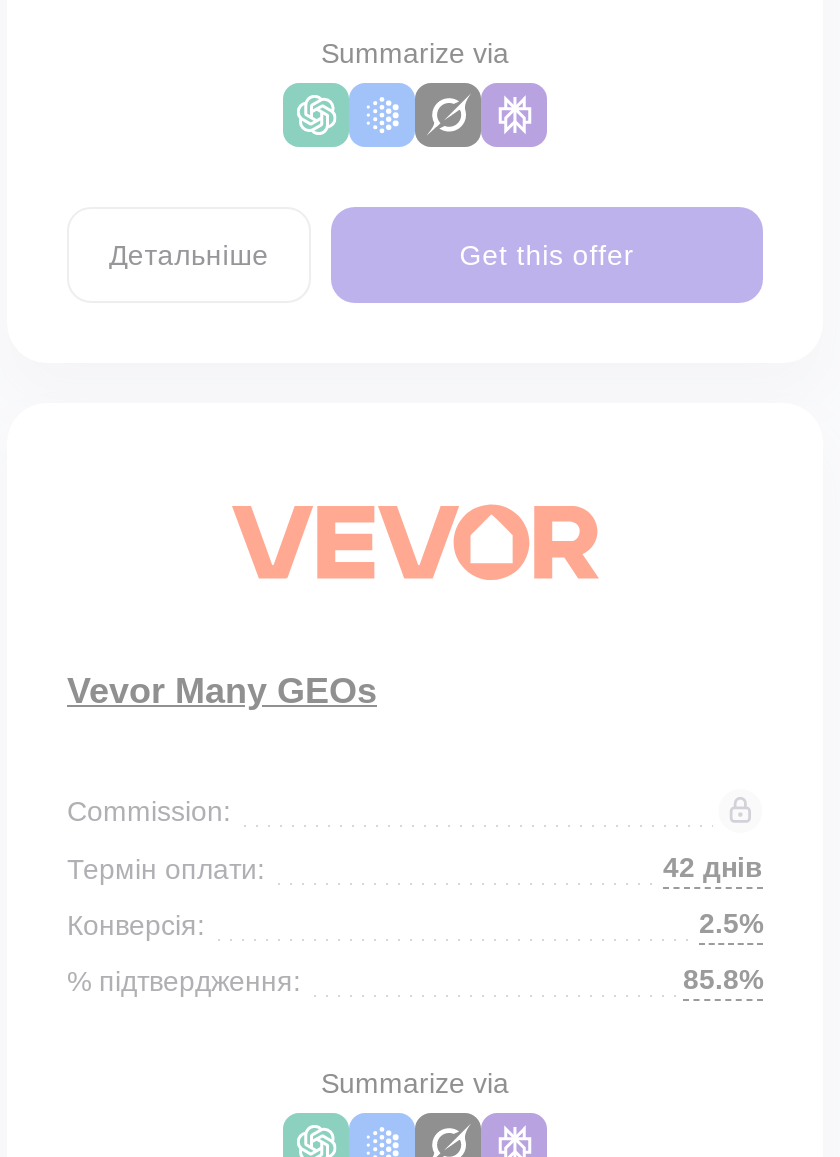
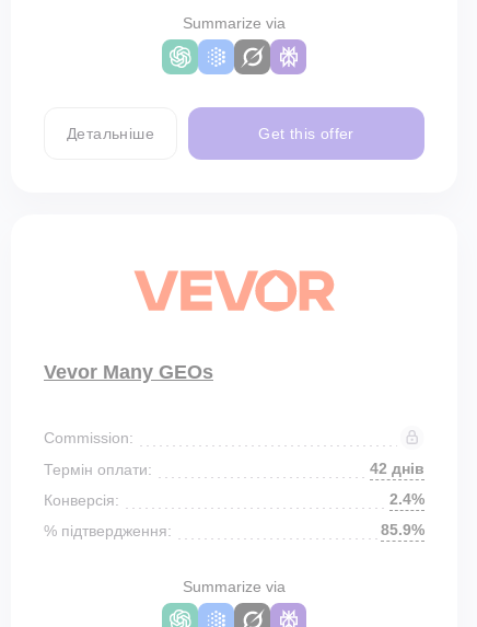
[699,907,763,939] 2.5% -> [389,490,424,508] 2.4%
[683,963,763,995] 85.8% -> [381,521,424,538] 85.9%

